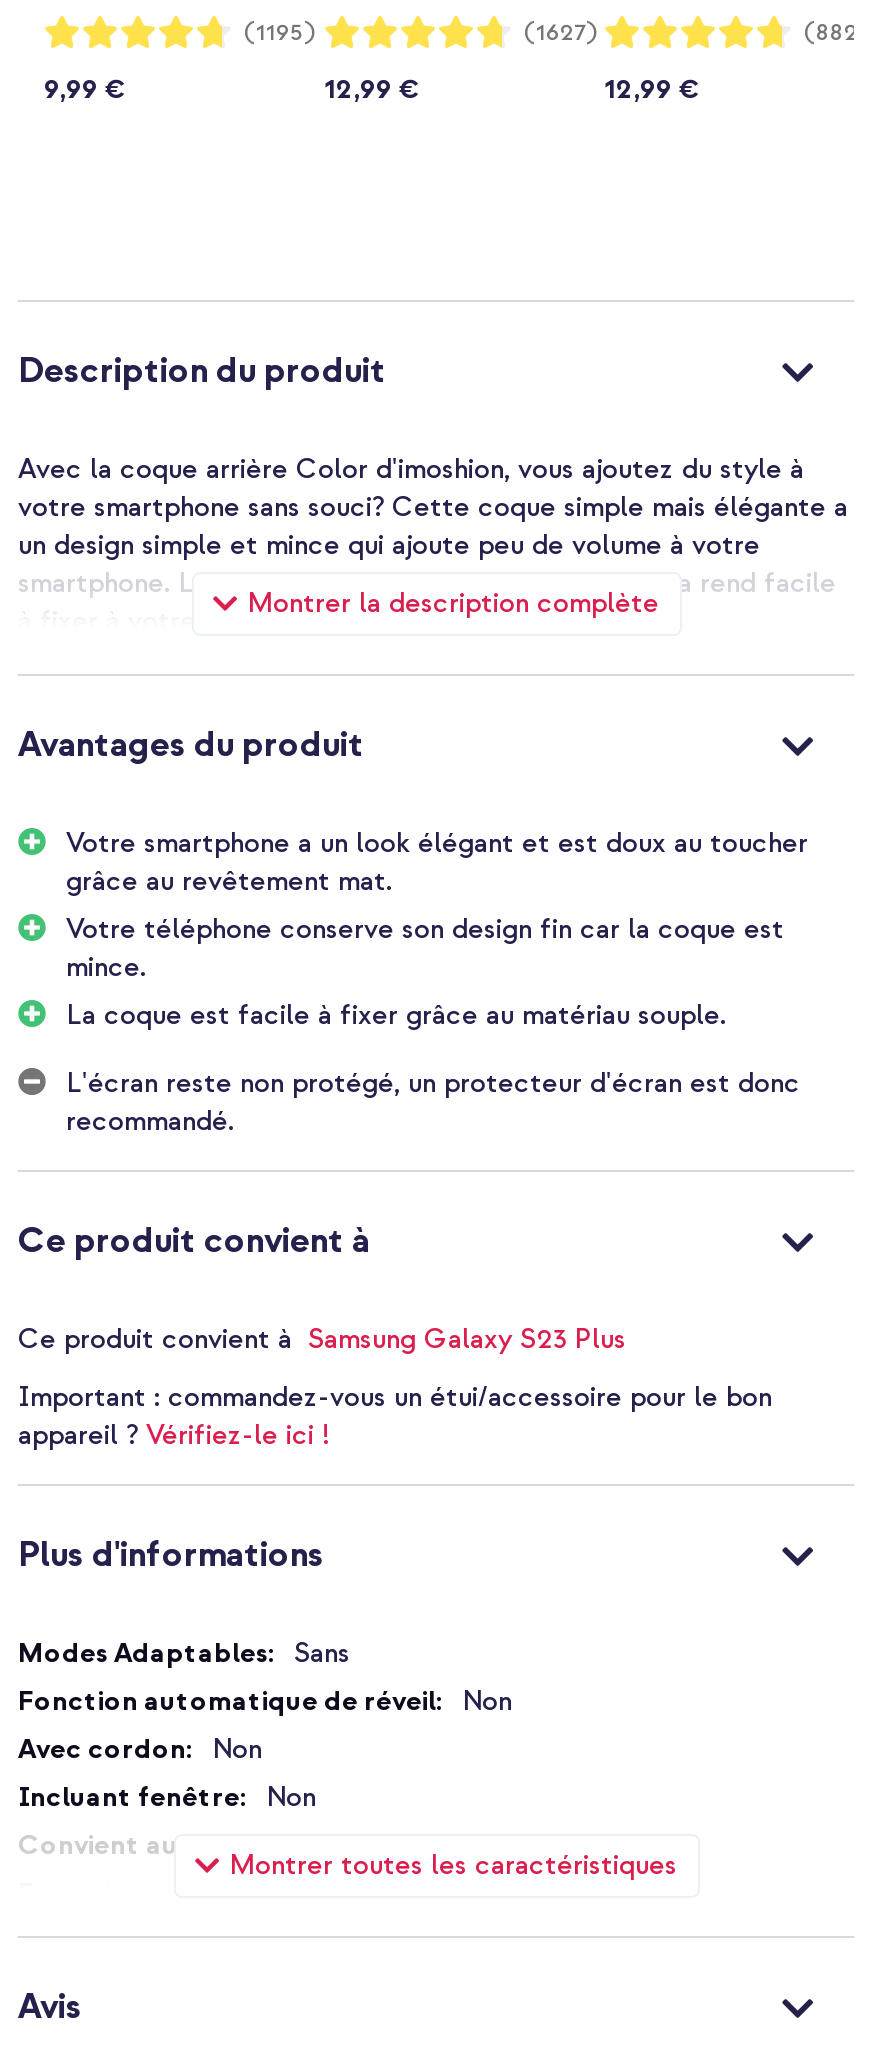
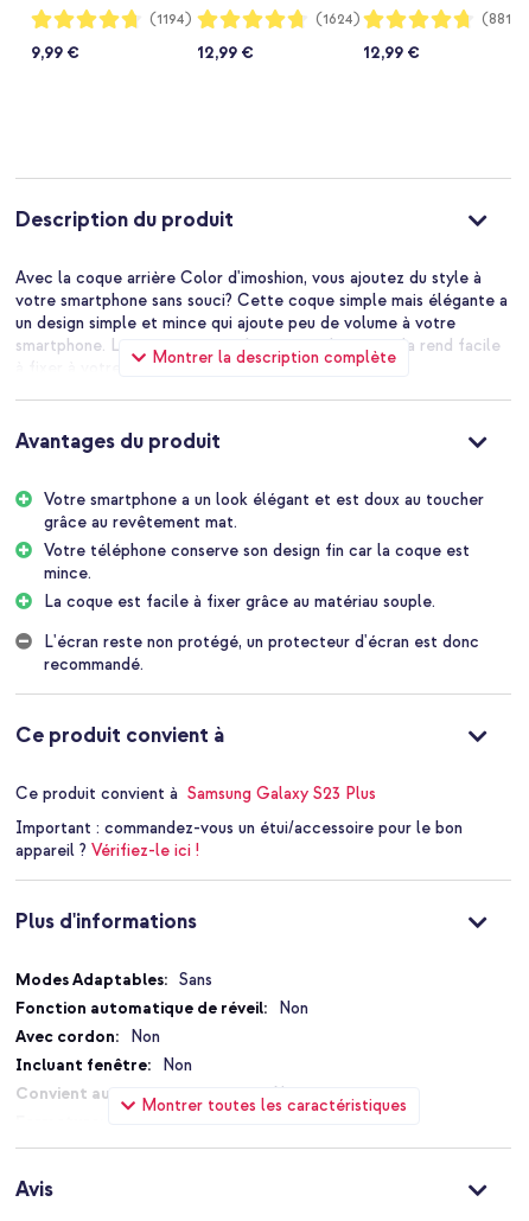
[244,19,316,49] (1195) -> [149,11,192,29] (1194)
[524,19,598,49] (1627) -> [316,11,361,29] (1624)
[804,19,870,49] (882) -> [482,11,518,29] (881)

